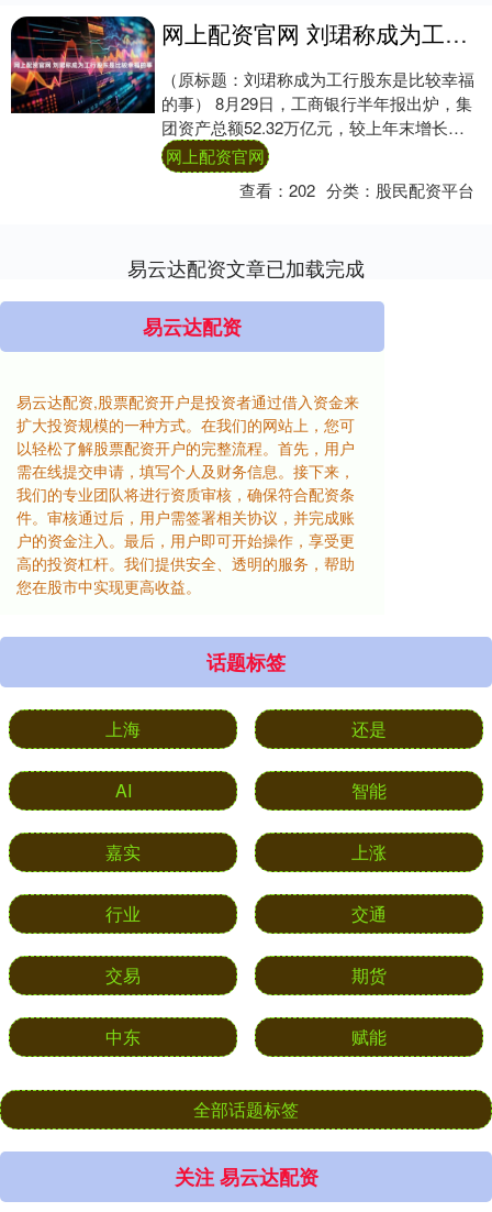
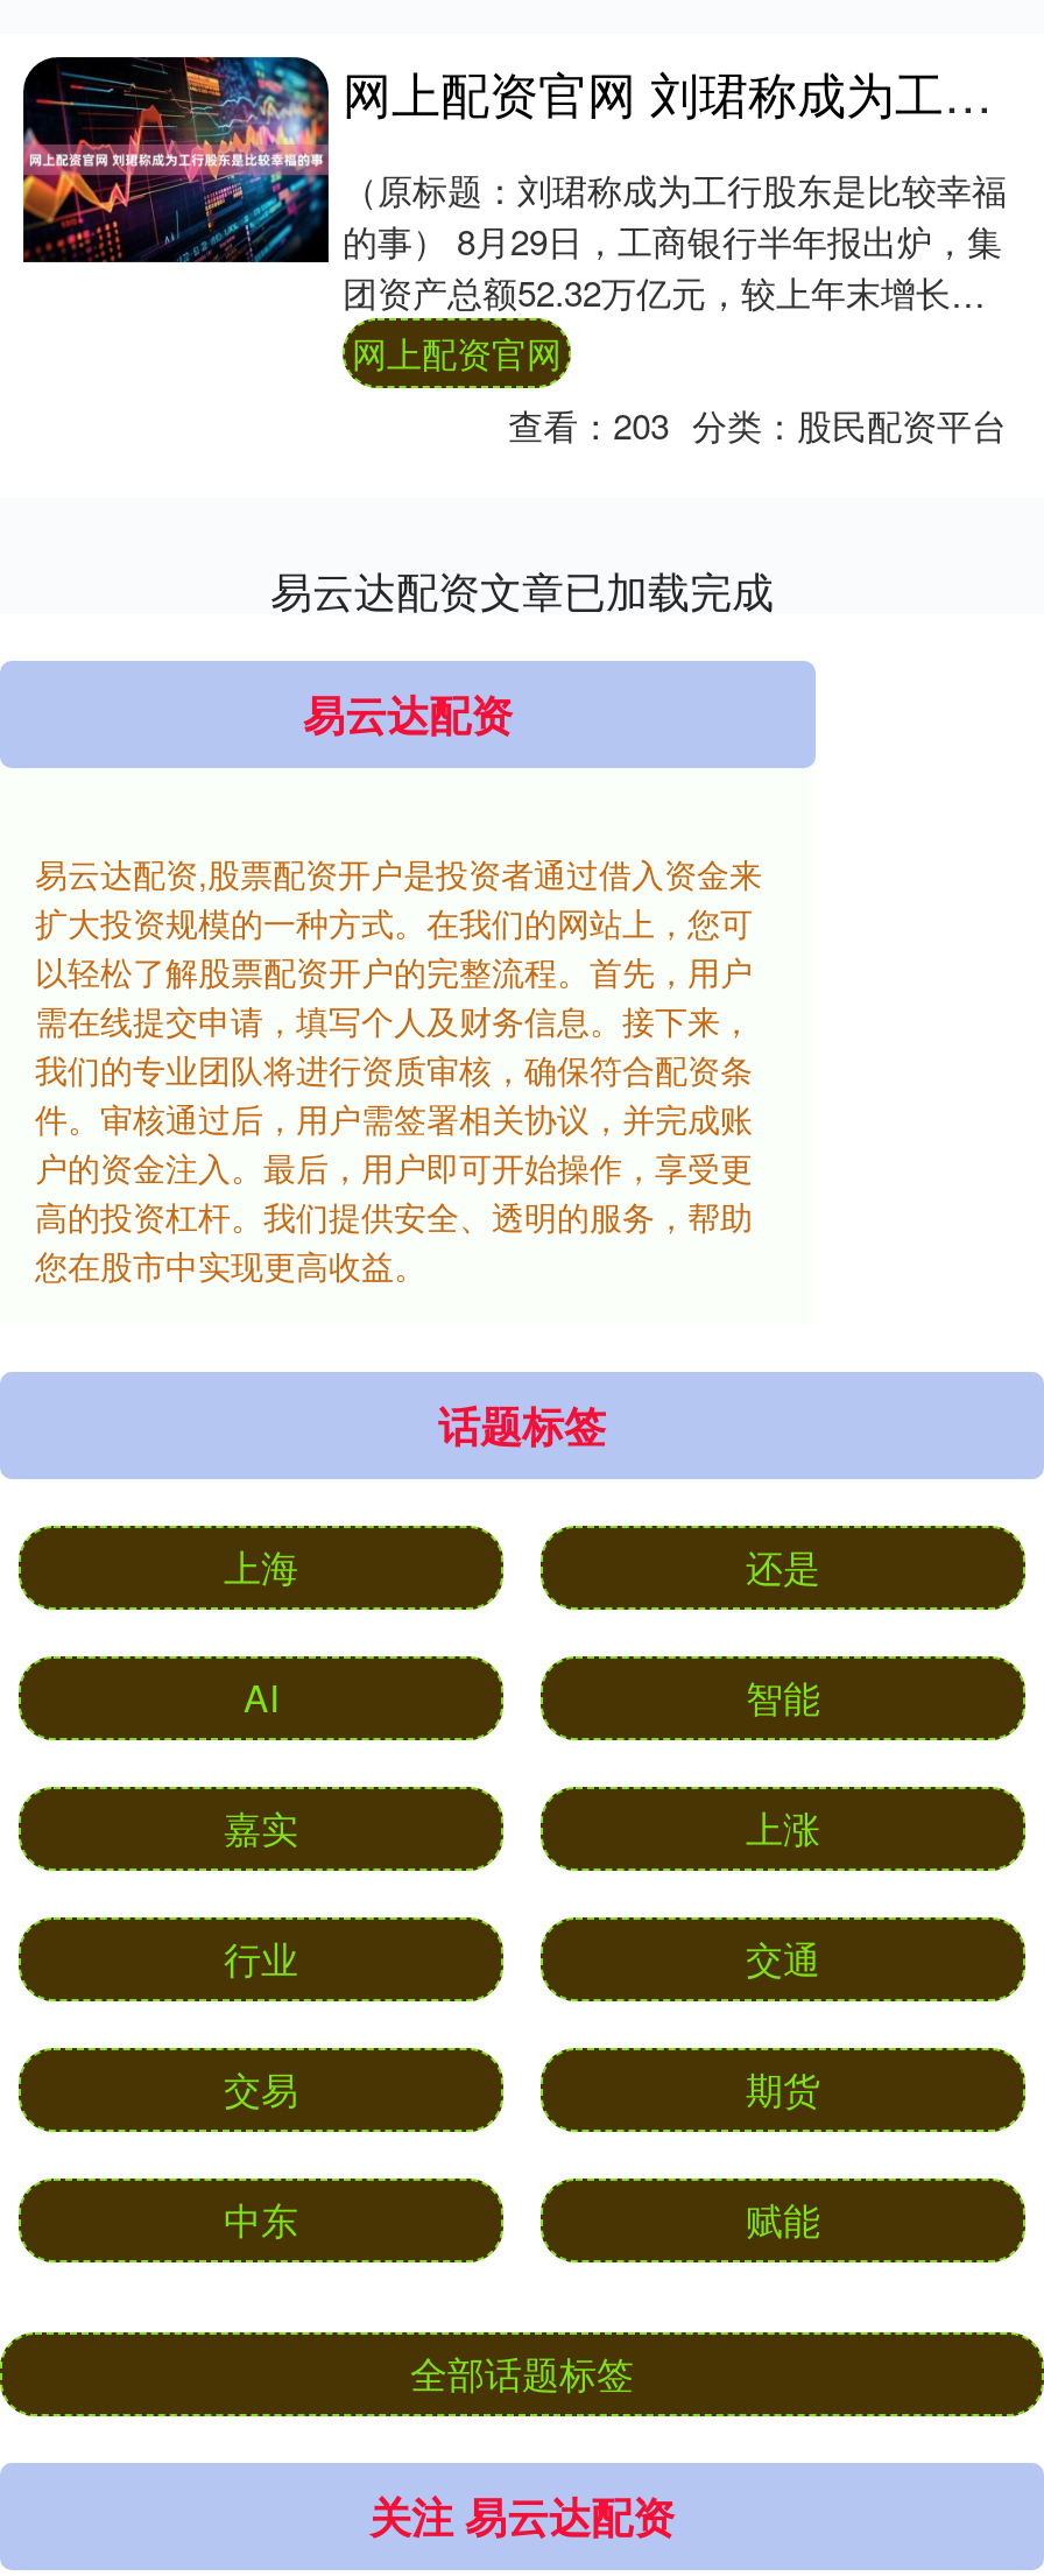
[240,179,474,202] 查看：202 分类：股民配资平台 -> [508,401,1007,449] 查看：203 分类：股民配资平台

